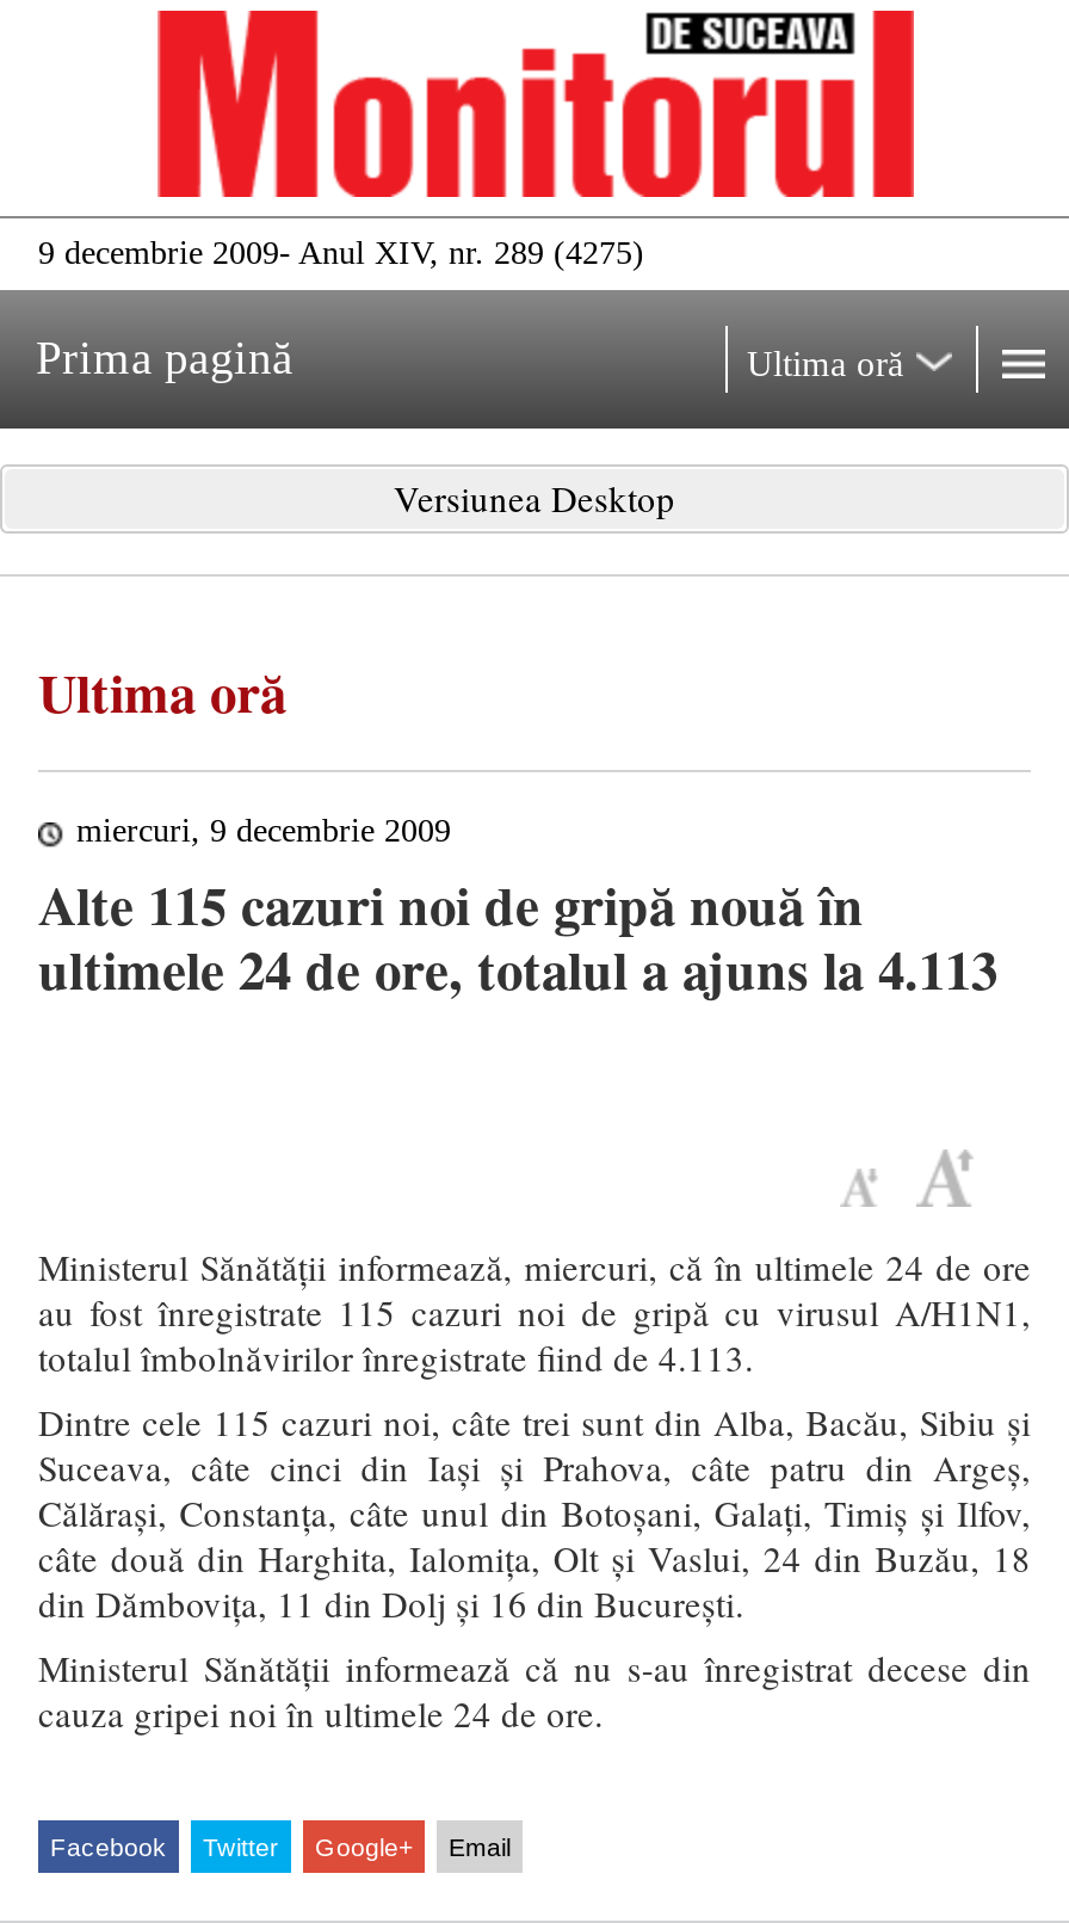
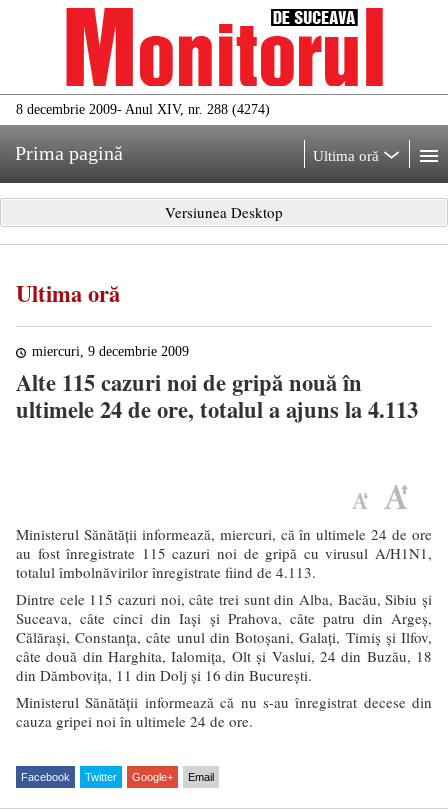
[38,235,644,271] 9 decembrie 2009- Anul XIV, nr. 289 (4275) -> [16,102,270,117] 8 decembrie 2009- Anul XIV, nr. 288 (4274)

